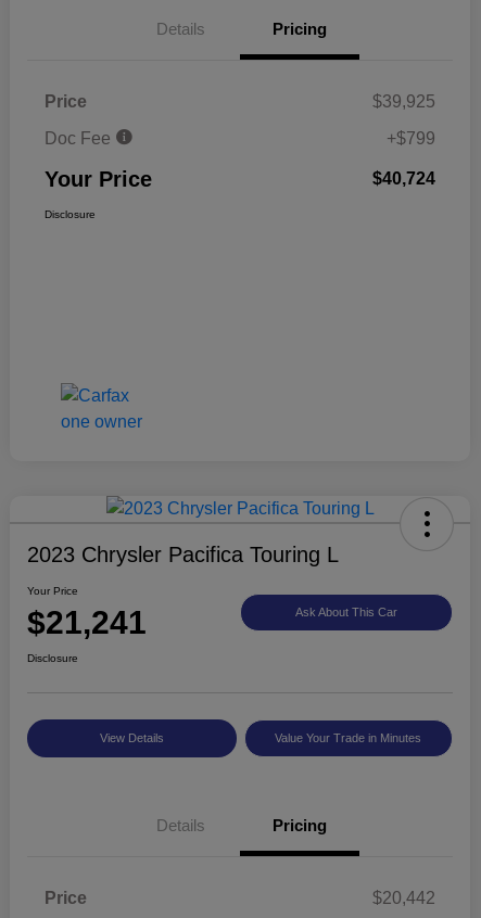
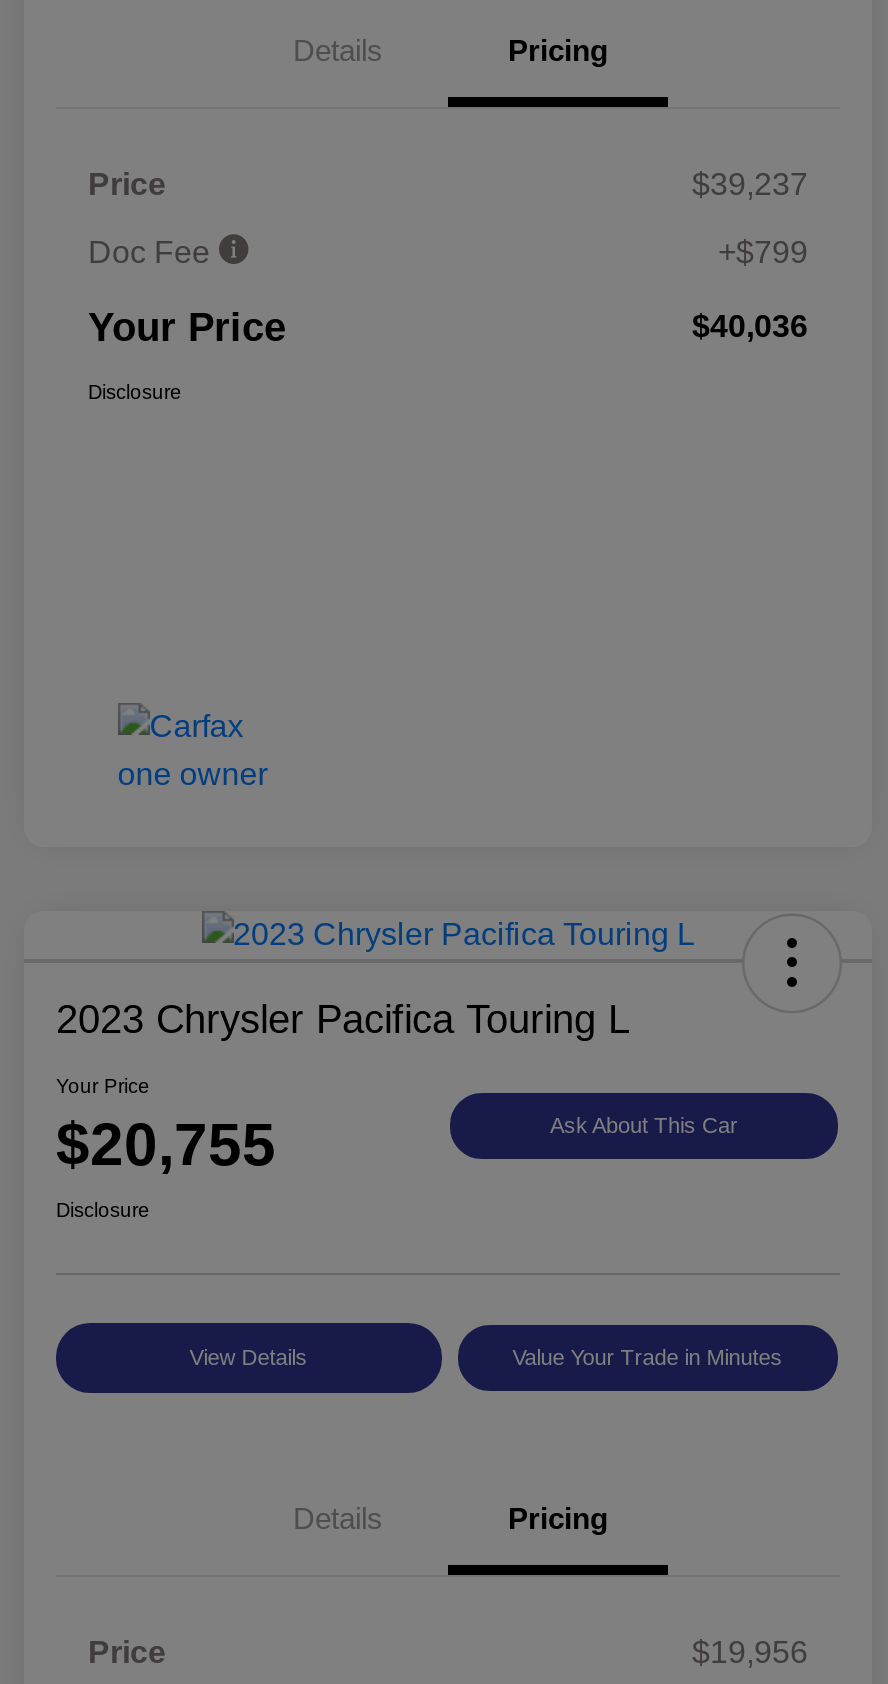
[372,92,435,111] $39,925 -> [692,167,808,201] $39,237
[372,169,435,188] $40,724 -> [692,309,808,343] $40,036
[27,605,147,640] $21,241 -> [56,1111,276,1177] $20,755
[372,889,435,907] $20,442 -> [692,1635,808,1669] $19,956

